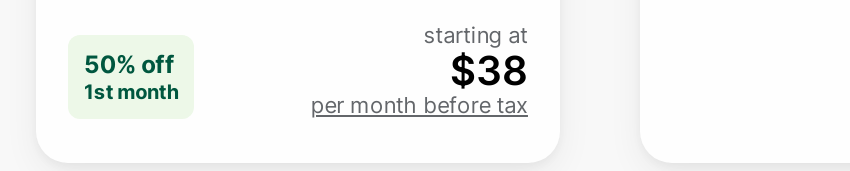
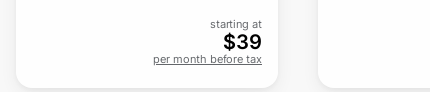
[84,48,178,102] 50% off | 1st month -> none
[450,46,528,94] $38 -> [223,29,262,53] $39

